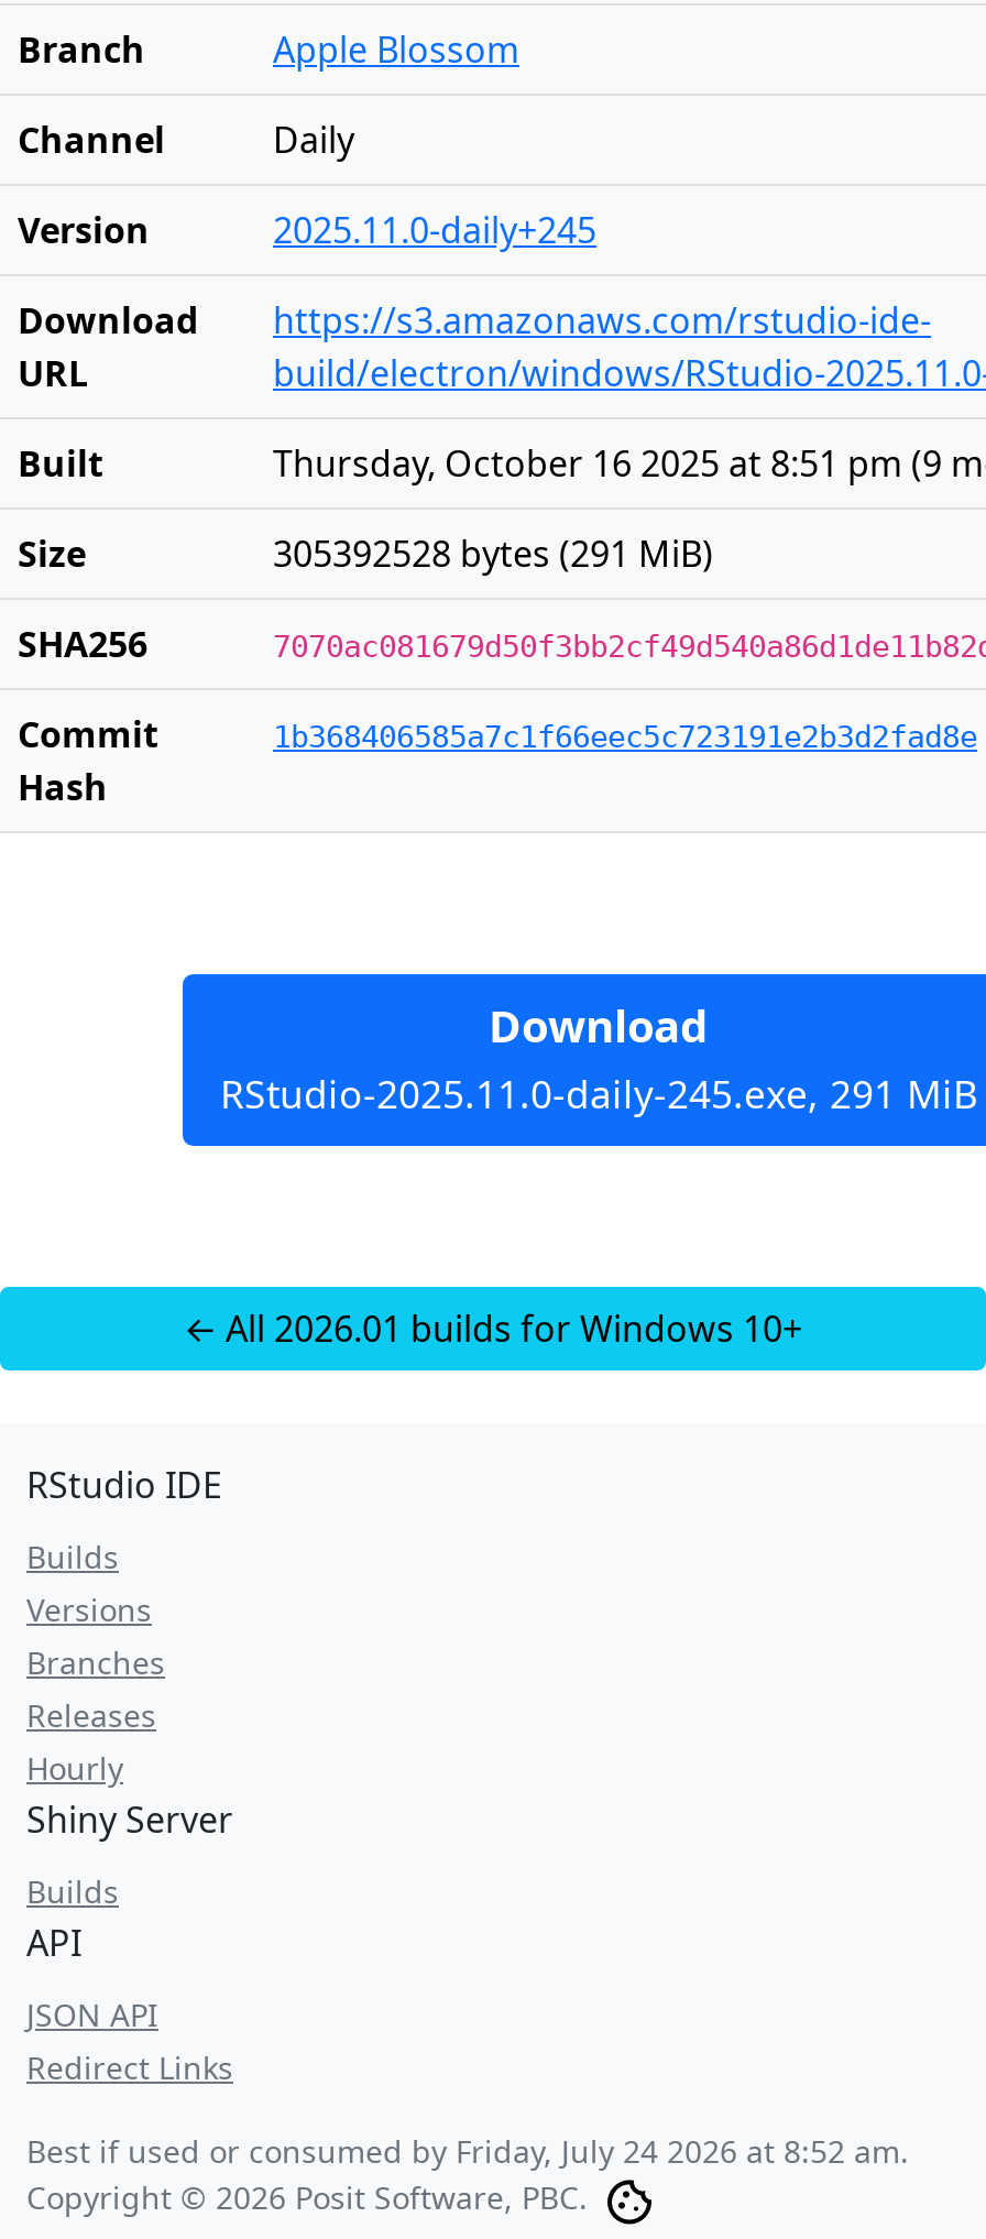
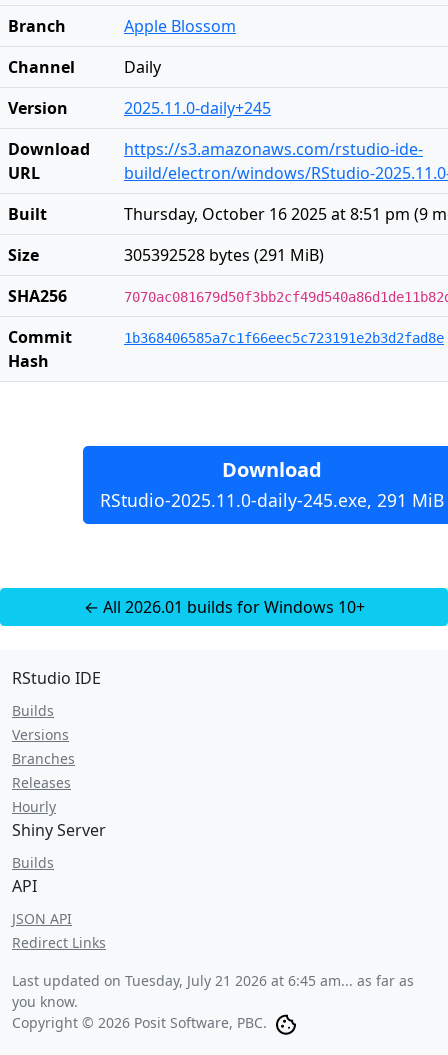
[26,2130,909,2172] Best if used or consumed by Friday, July 24 2026 at 8:52 am. -> [12,971,414,1011] Last updated on Tuesday, July 21 2026 at 6:45 am... as far as | you know.

